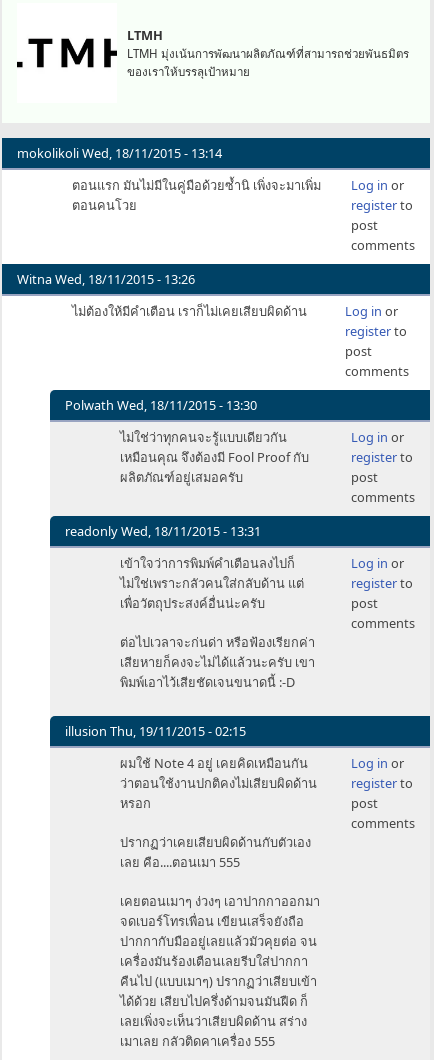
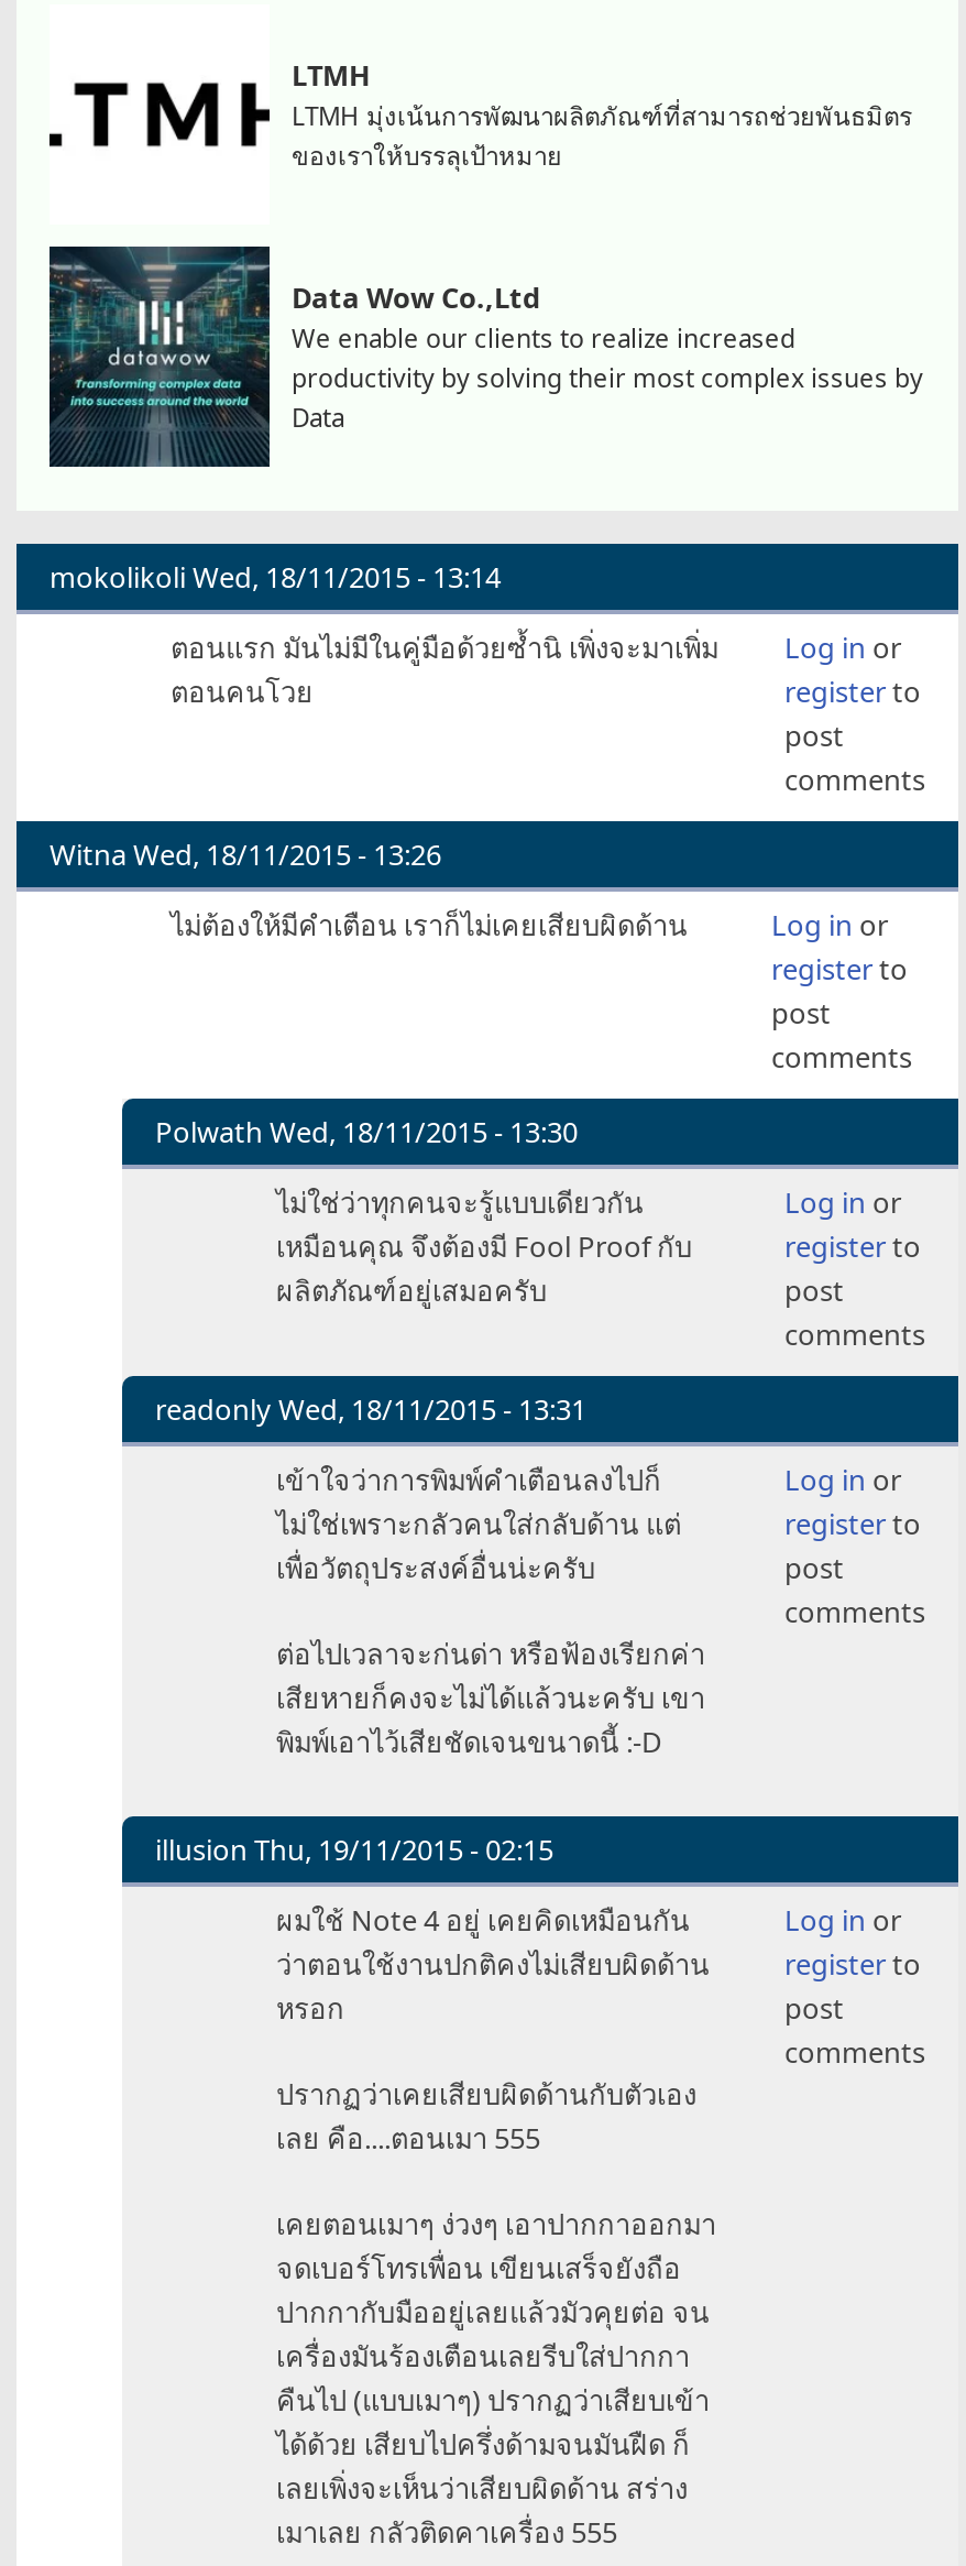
none -> [47,244,923,469] [image] | Data Wow Co.,Ltd | We enable our clients to realize increased | productivity by solving their most complex issues by | Data

